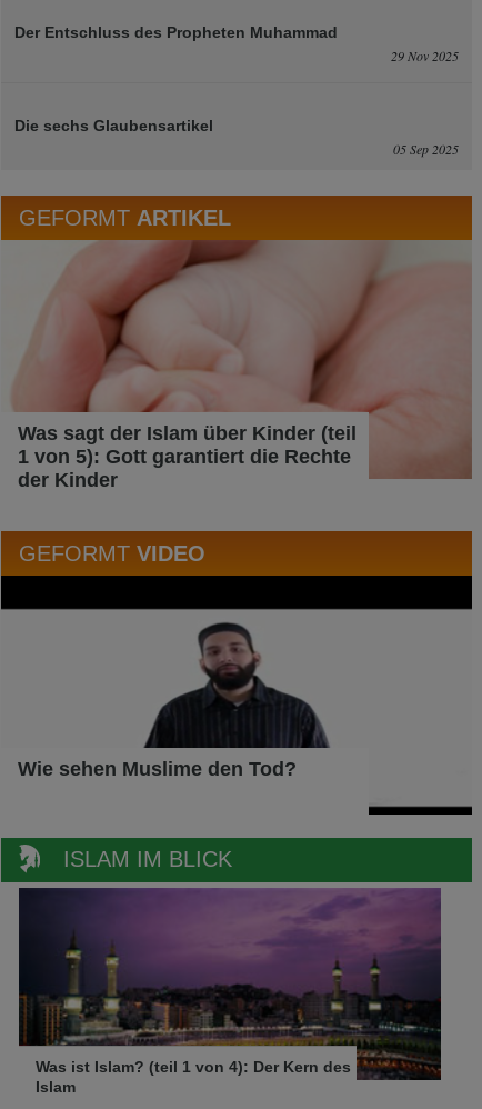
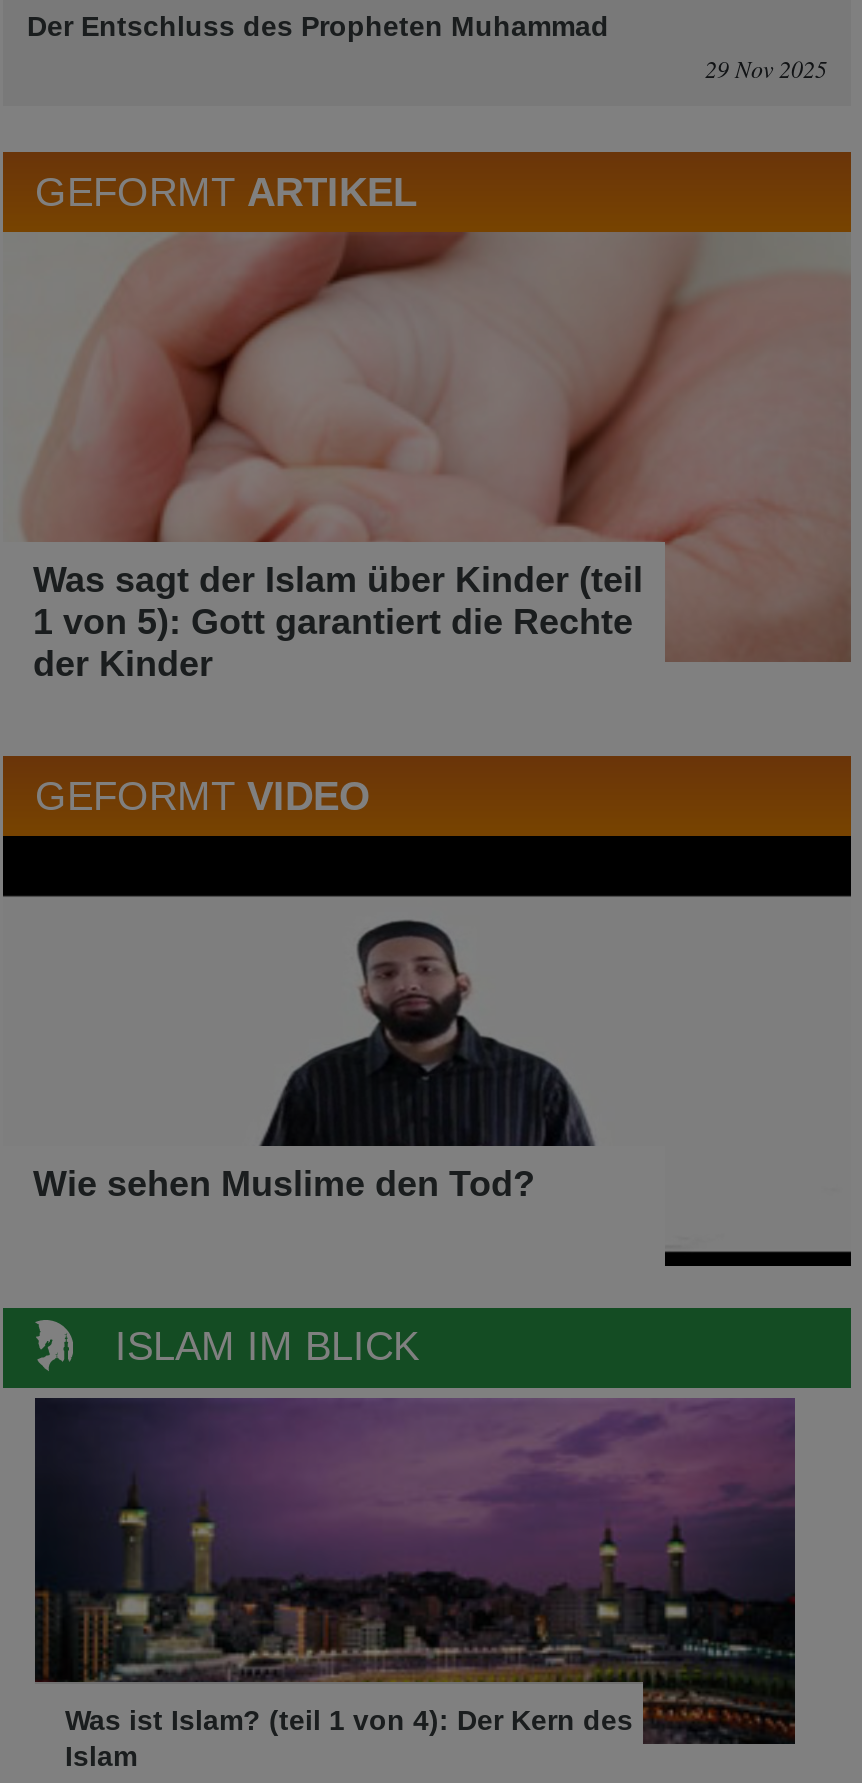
[14,117,459,158] Die sechs Glaubensartikel | 05 Sep 2025 -> none

